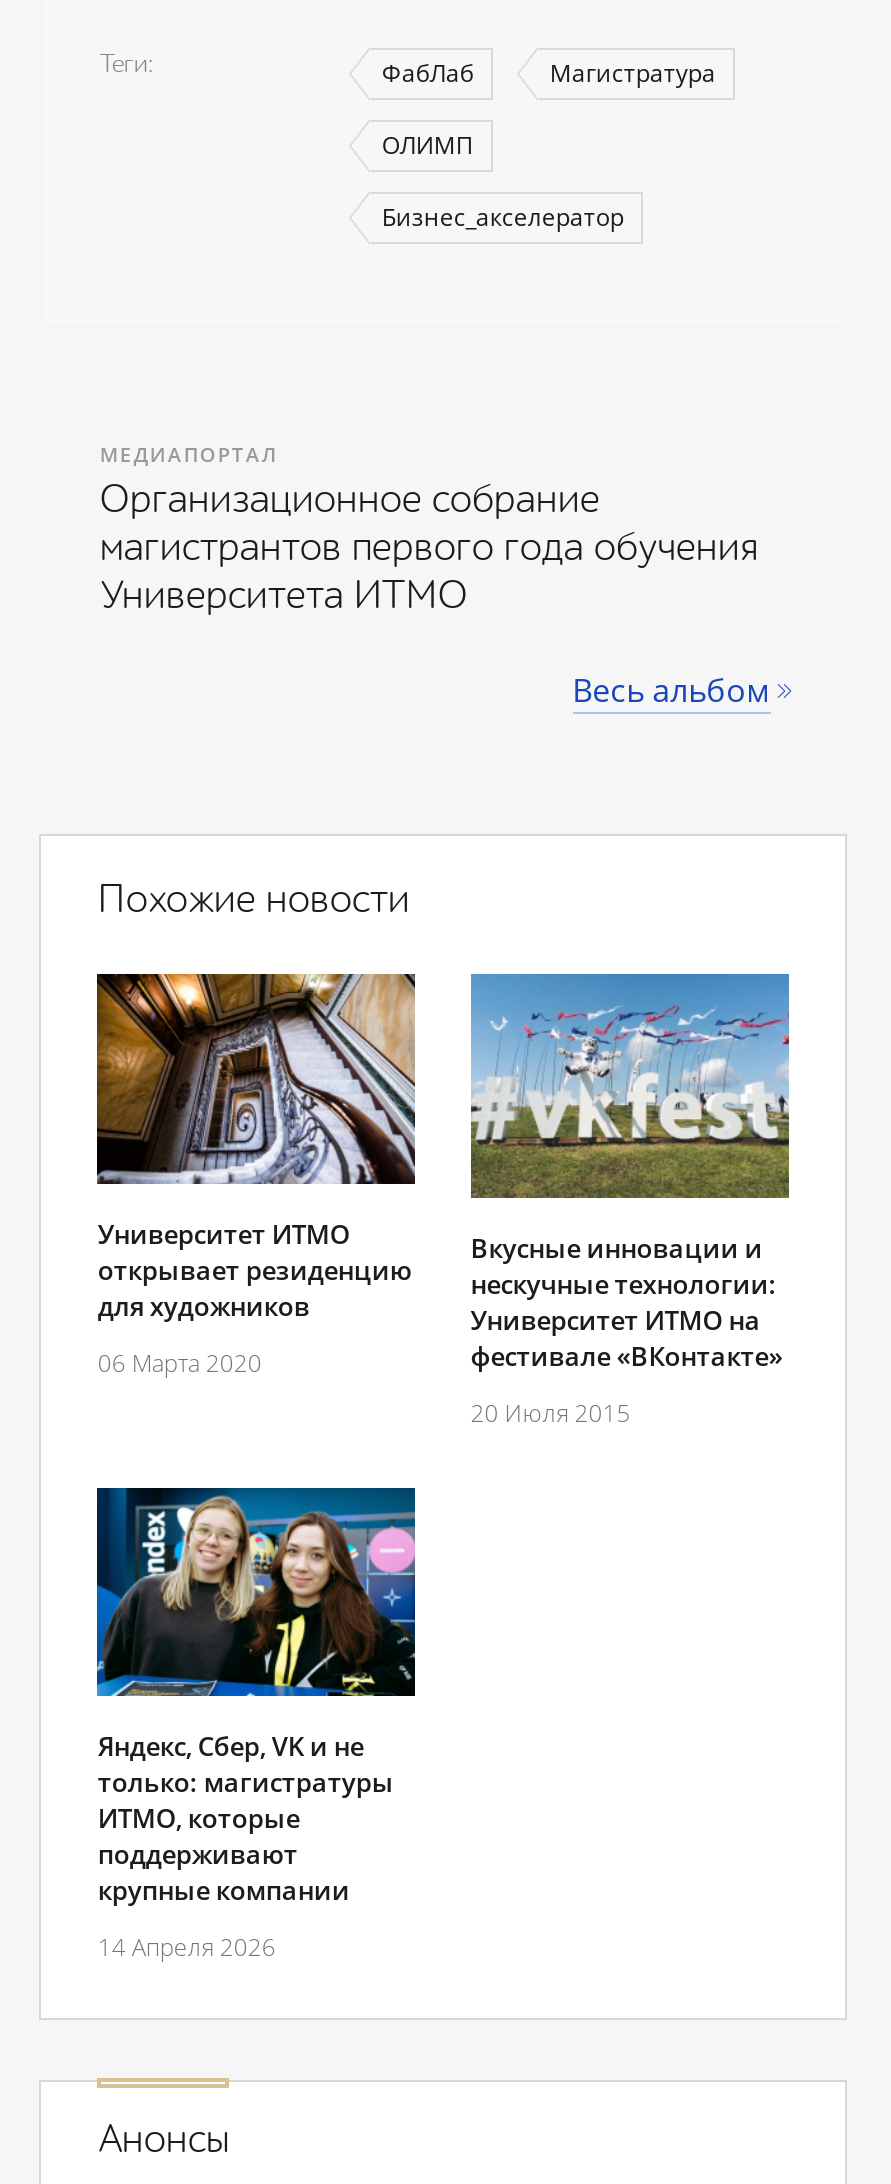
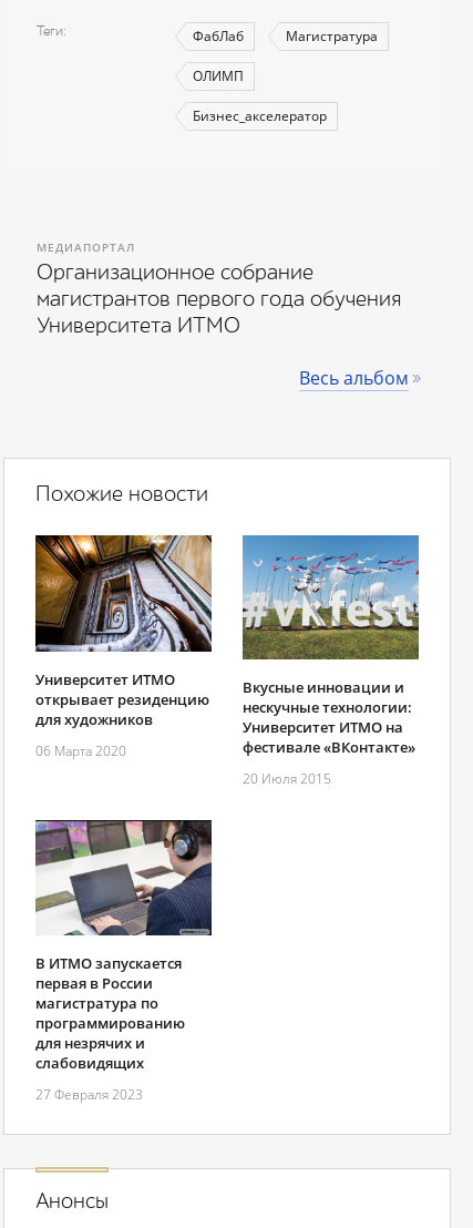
[95,1486,415,1909] [image] | Яндекс, Сбер, VK и не | только: магистратуры | ИТМО, которые | поддерживают | крупные компании -> [34,819,213,1073] [image] | В ИТМО запускается | первая в России | магистратура по | программированию | для незрячих и | слабовидящих
[98,1931,276,1965] 14 Апреля 2026 -> [36,1085,143,1104] 27 Февраля 2023

